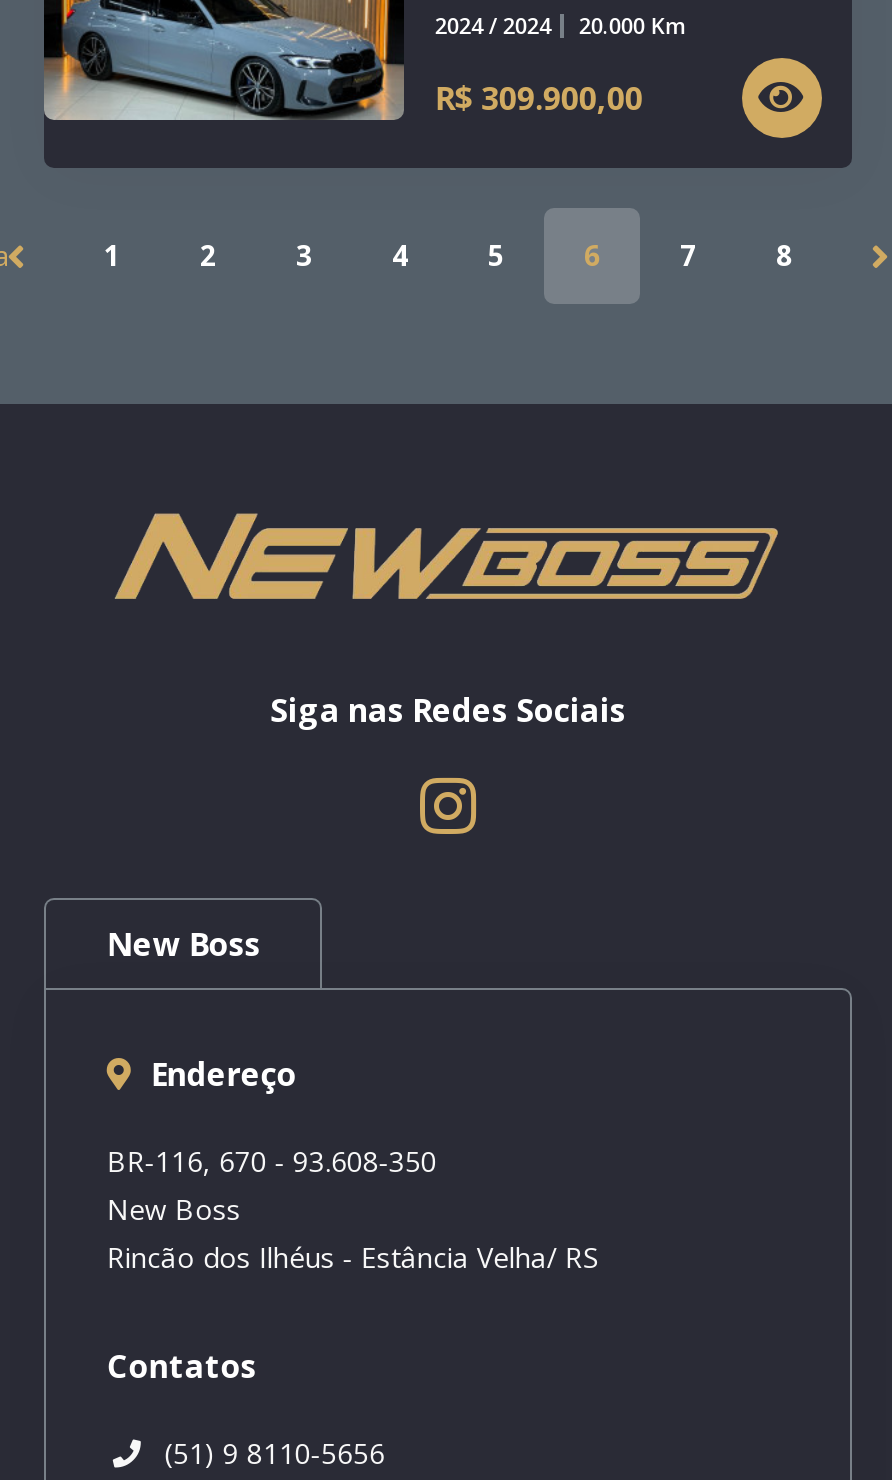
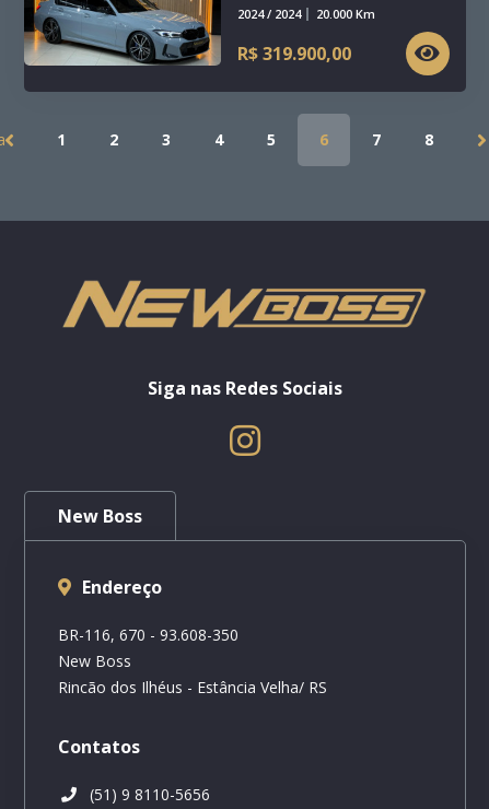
[435,76,643,120] R$309.900,00 -> [238,42,352,66] R$319.900,00

